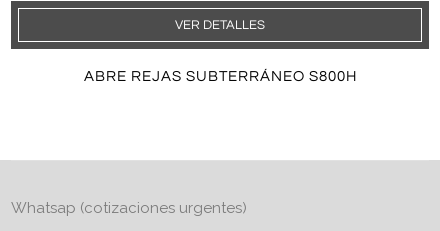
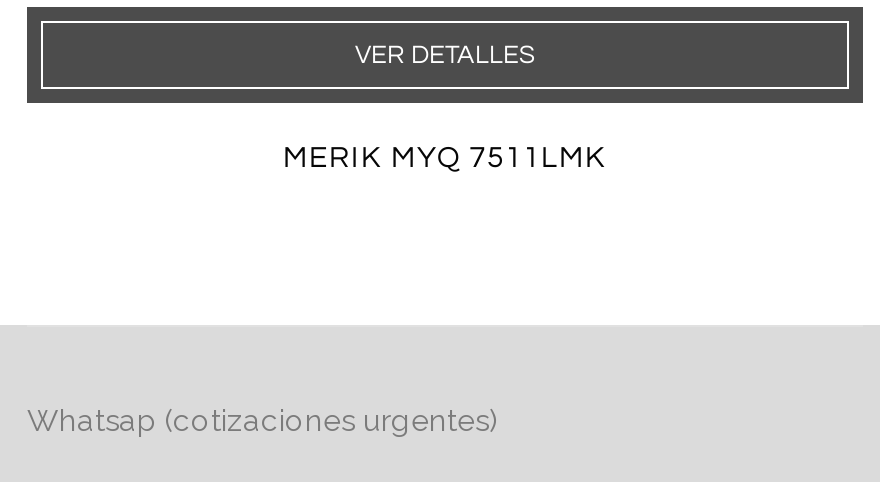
[83,69,356,84] ABRE REJAS SUBTERRÁNEO S800H -> [283,142,607,172] MERIK MYQ 7511LMK

